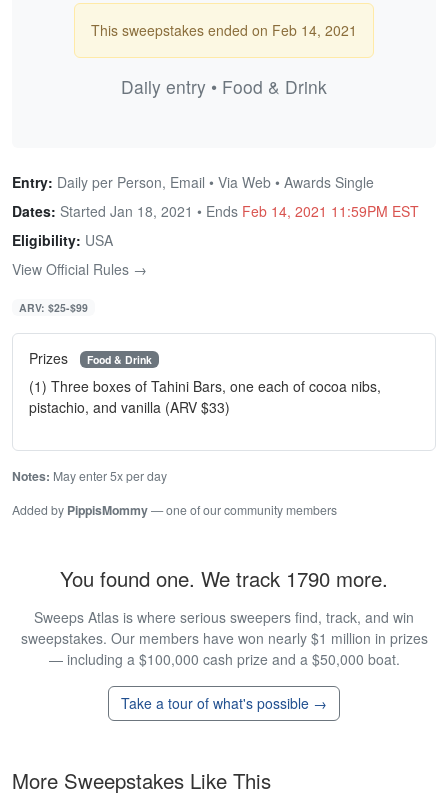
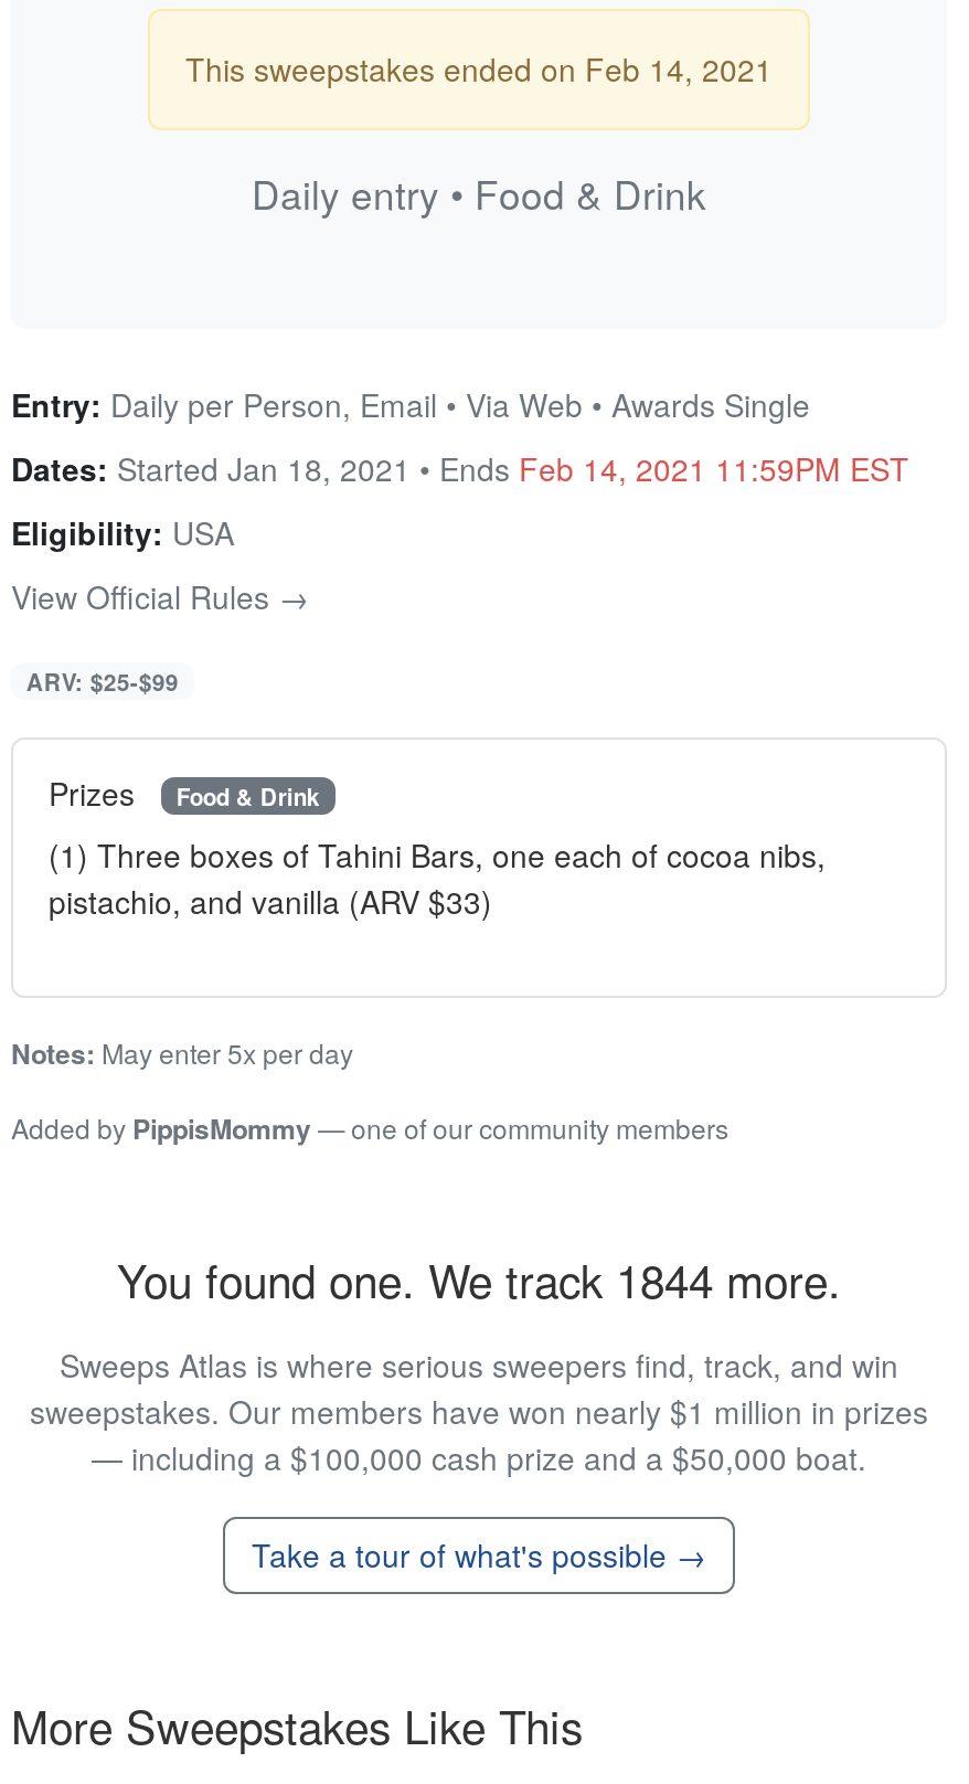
[60,564,388,593] You found one. We track 1790 more. -> [117,1248,841,1312] You found one. We track 1844 more.

